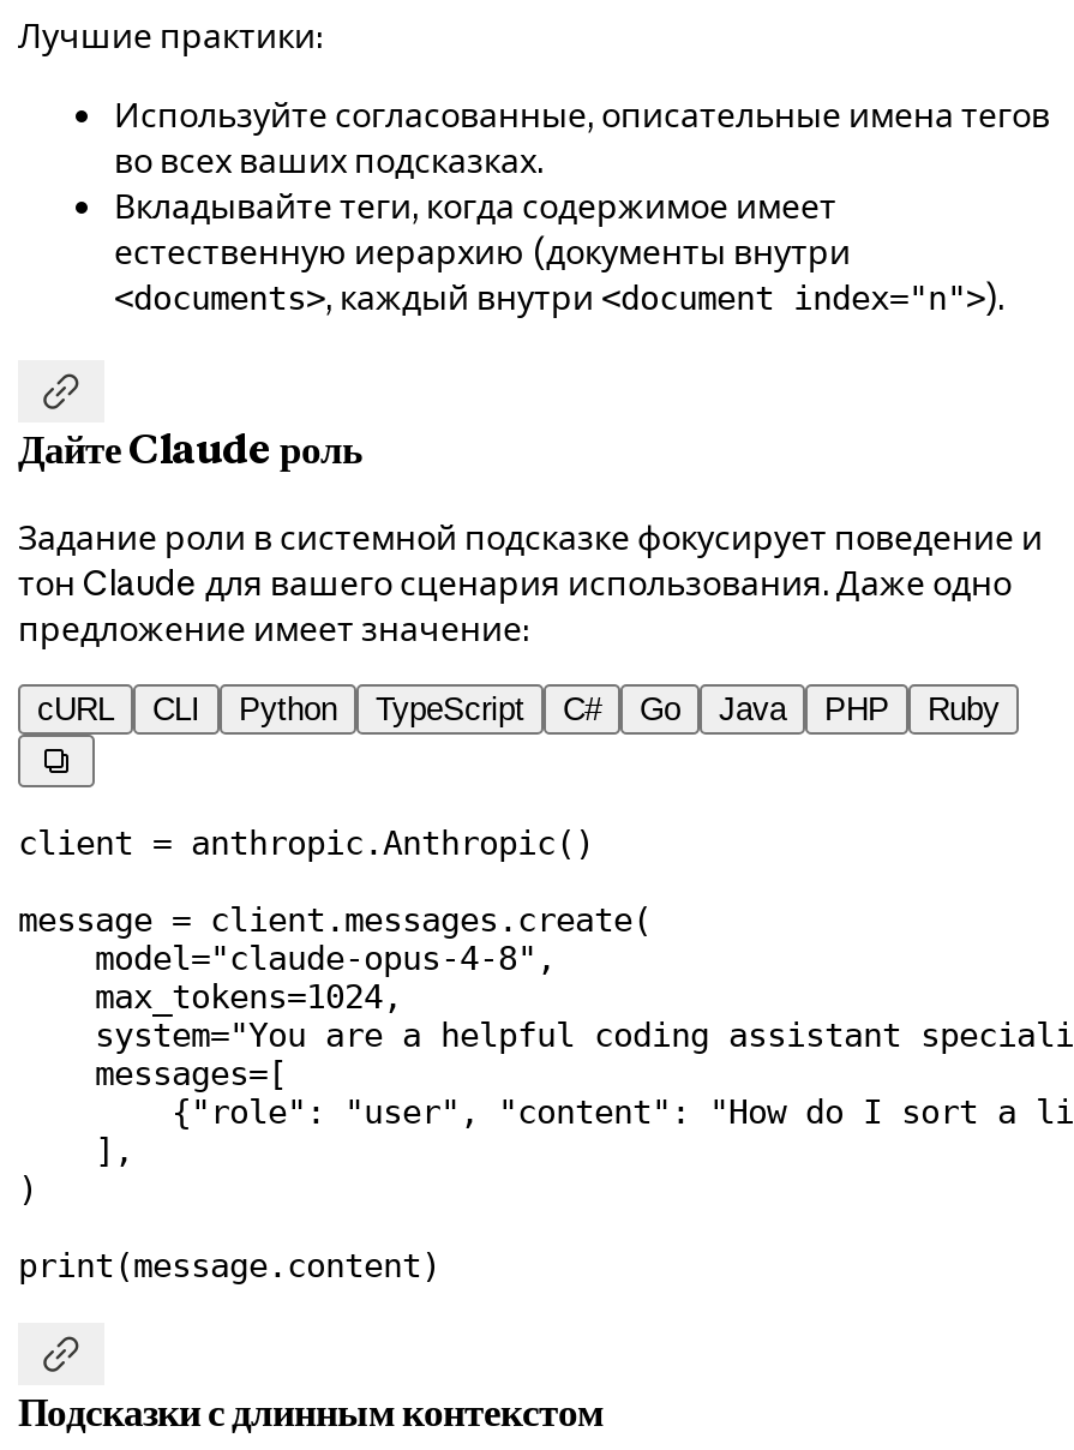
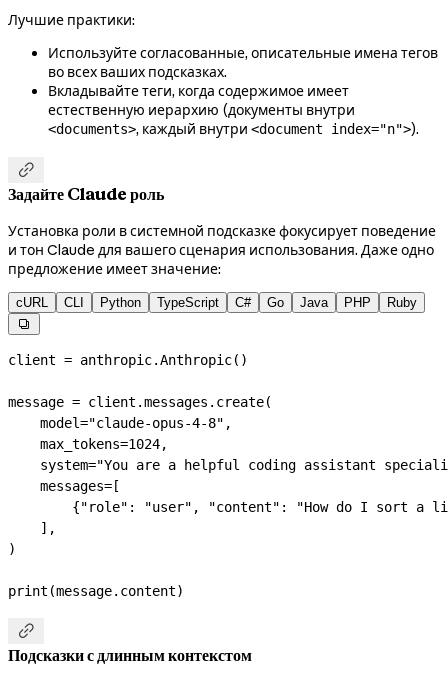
[18,424,361,472] Дайте Claude роль -> [8,184,164,204] Задайте Claude роль
[18,516,1043,605] Задание роли в системной подсказке фокусирует поведение и | тон Claude для вашего сценария использования. Даже одно -> [8,222,436,259] Установка роли в системной подсказке фокусирует поведение | и тон Claude для вашего сценария использования. Даже одно

